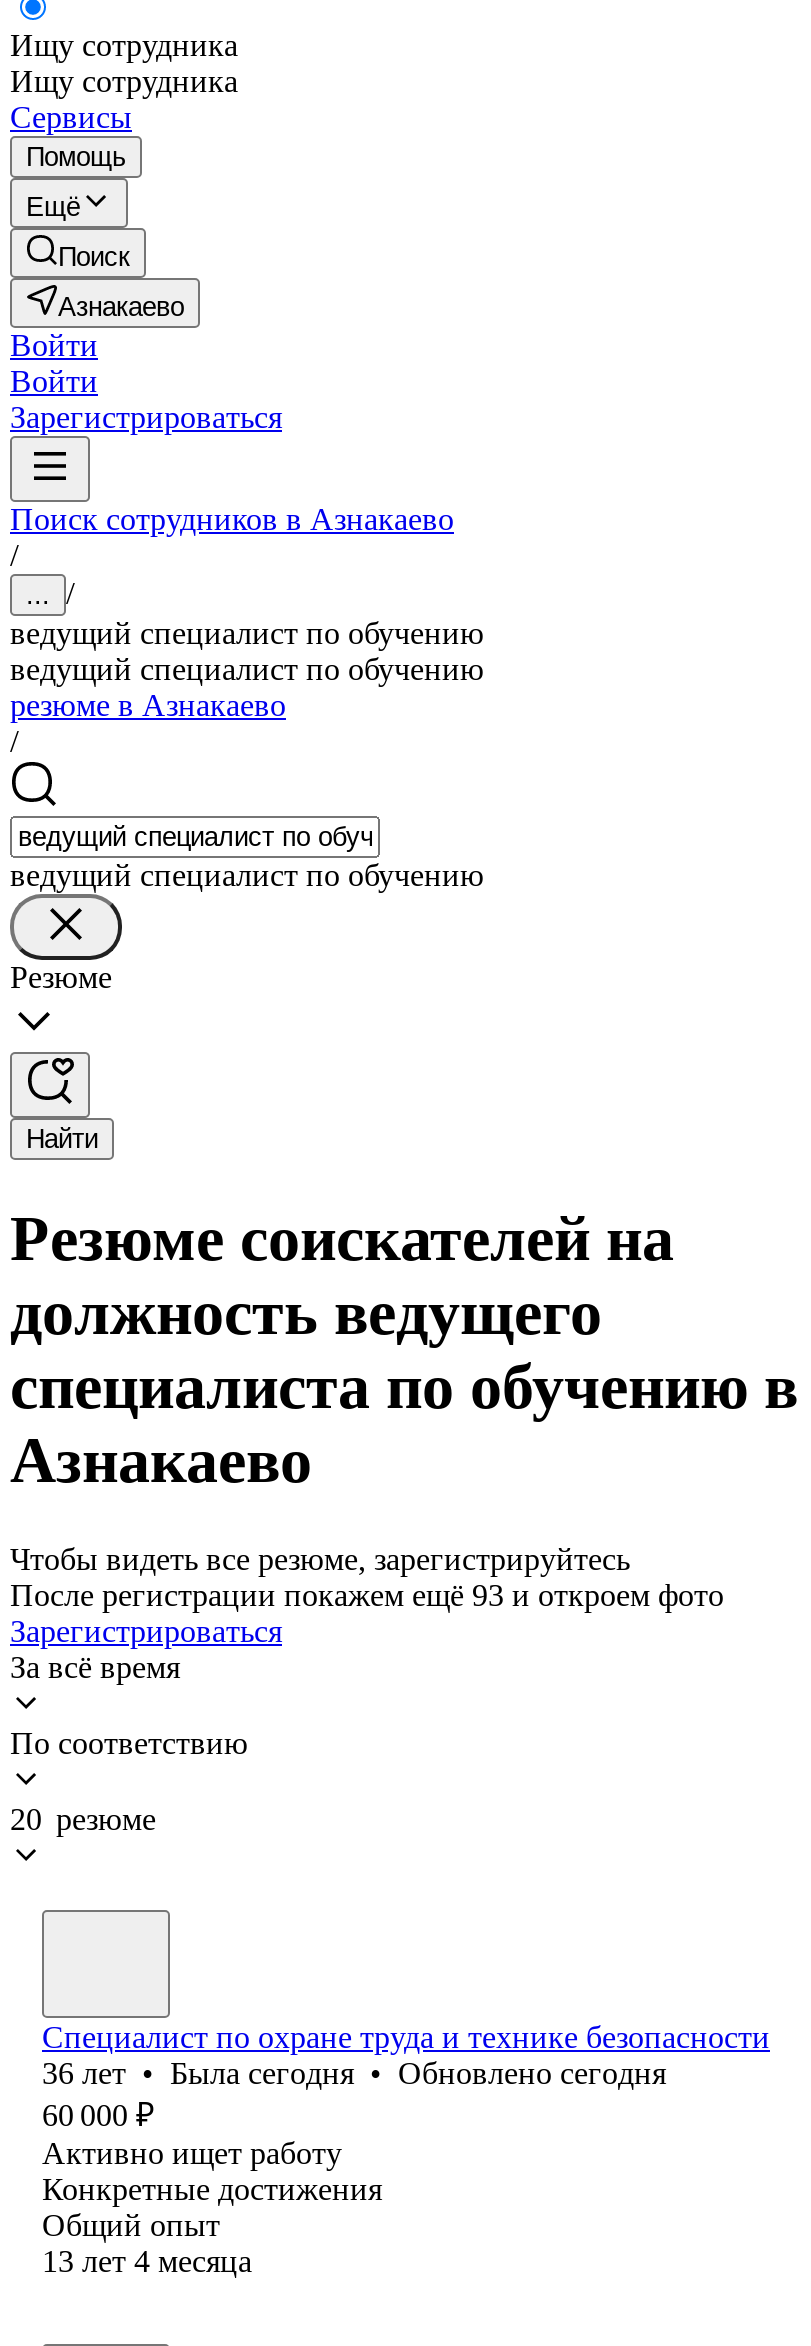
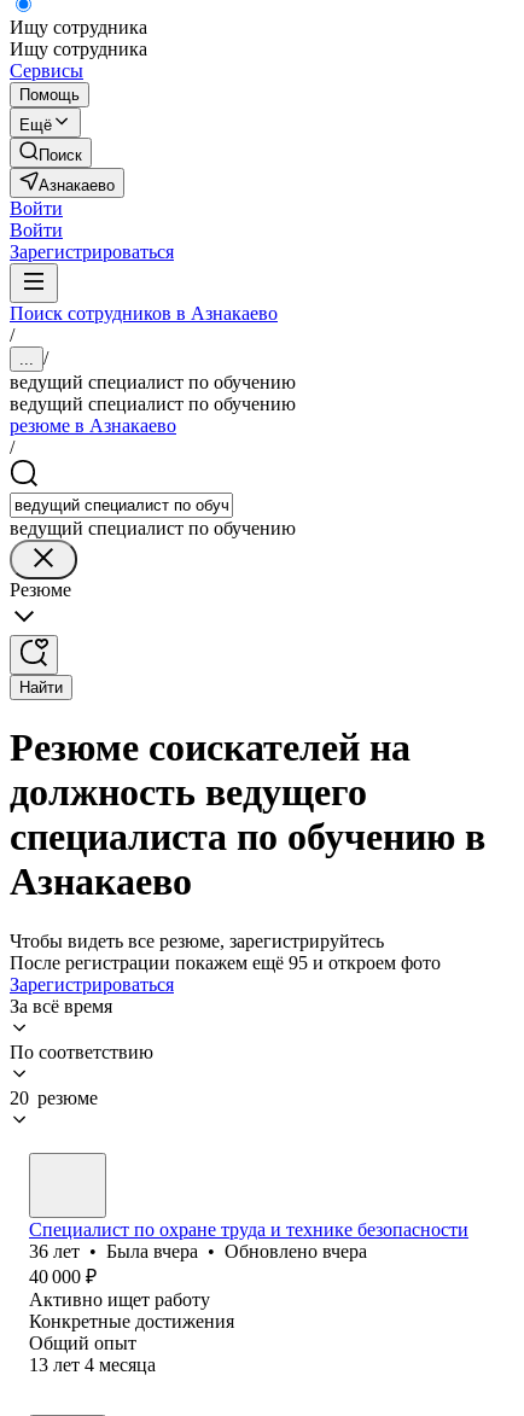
[10,1578,724,1612] После регистрации покажем ещё 93 и откроем фото -> [10,952,441,973] После регистрации покажем ещё 95 и откроем фото
[42,2056,666,2090] 36 лет • Была сегодня • Обновлено сегодня -> [29,1241,367,1261] 36 лет • Была вчера • Обновлено вчера
[42,2098,154,2132] 60 000 ₽ -> [29,1266,97,1287] 40 000 ₽

